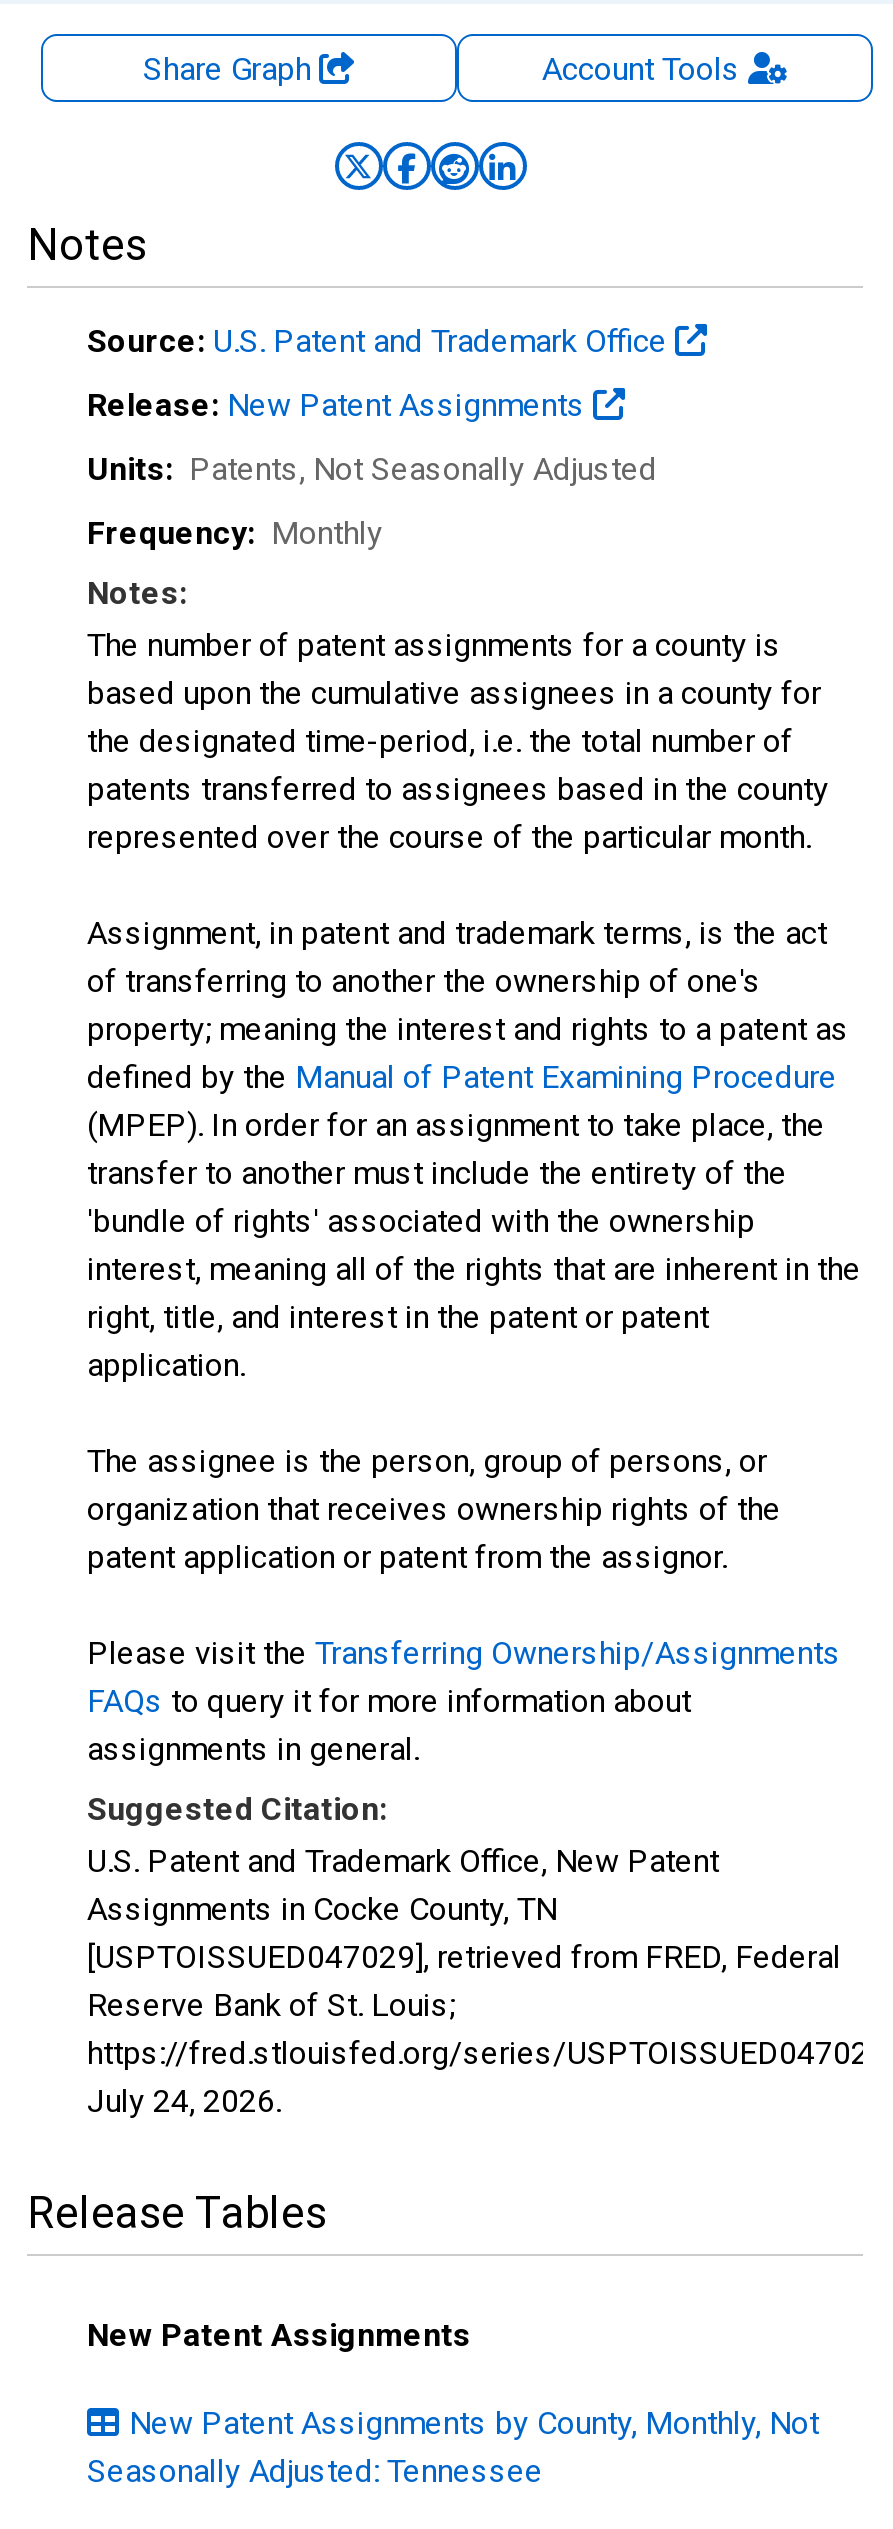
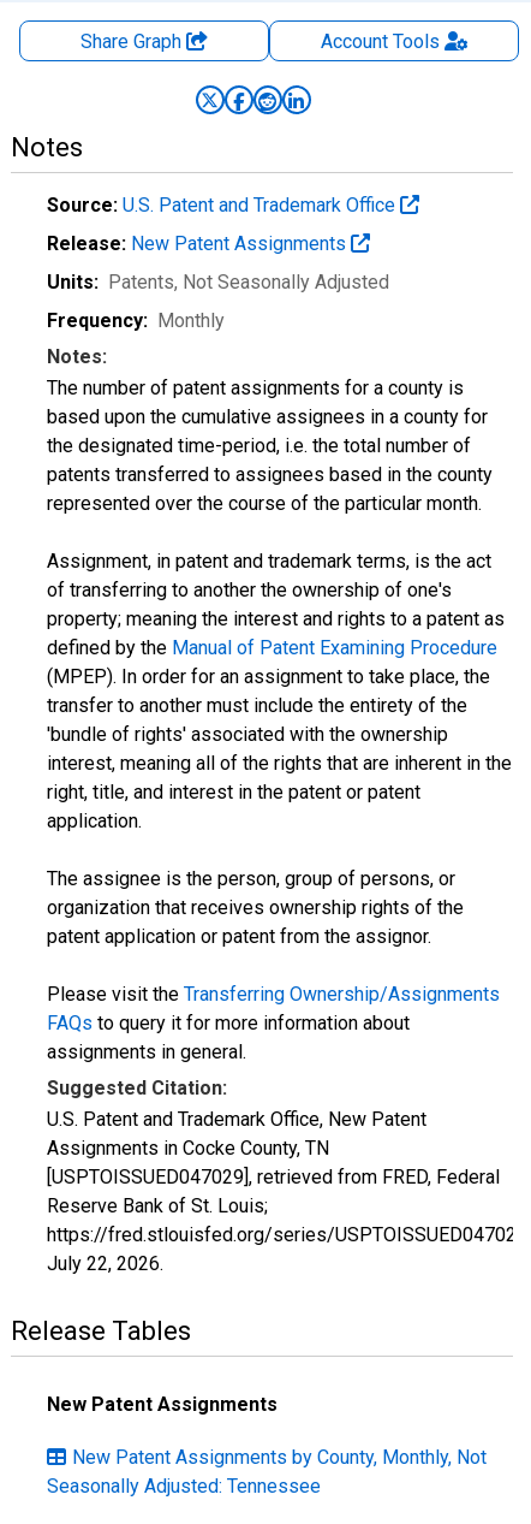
[87,2082,281,2120] July 24, 2026. -> [47,1252,163,1275] July 22, 2026.

